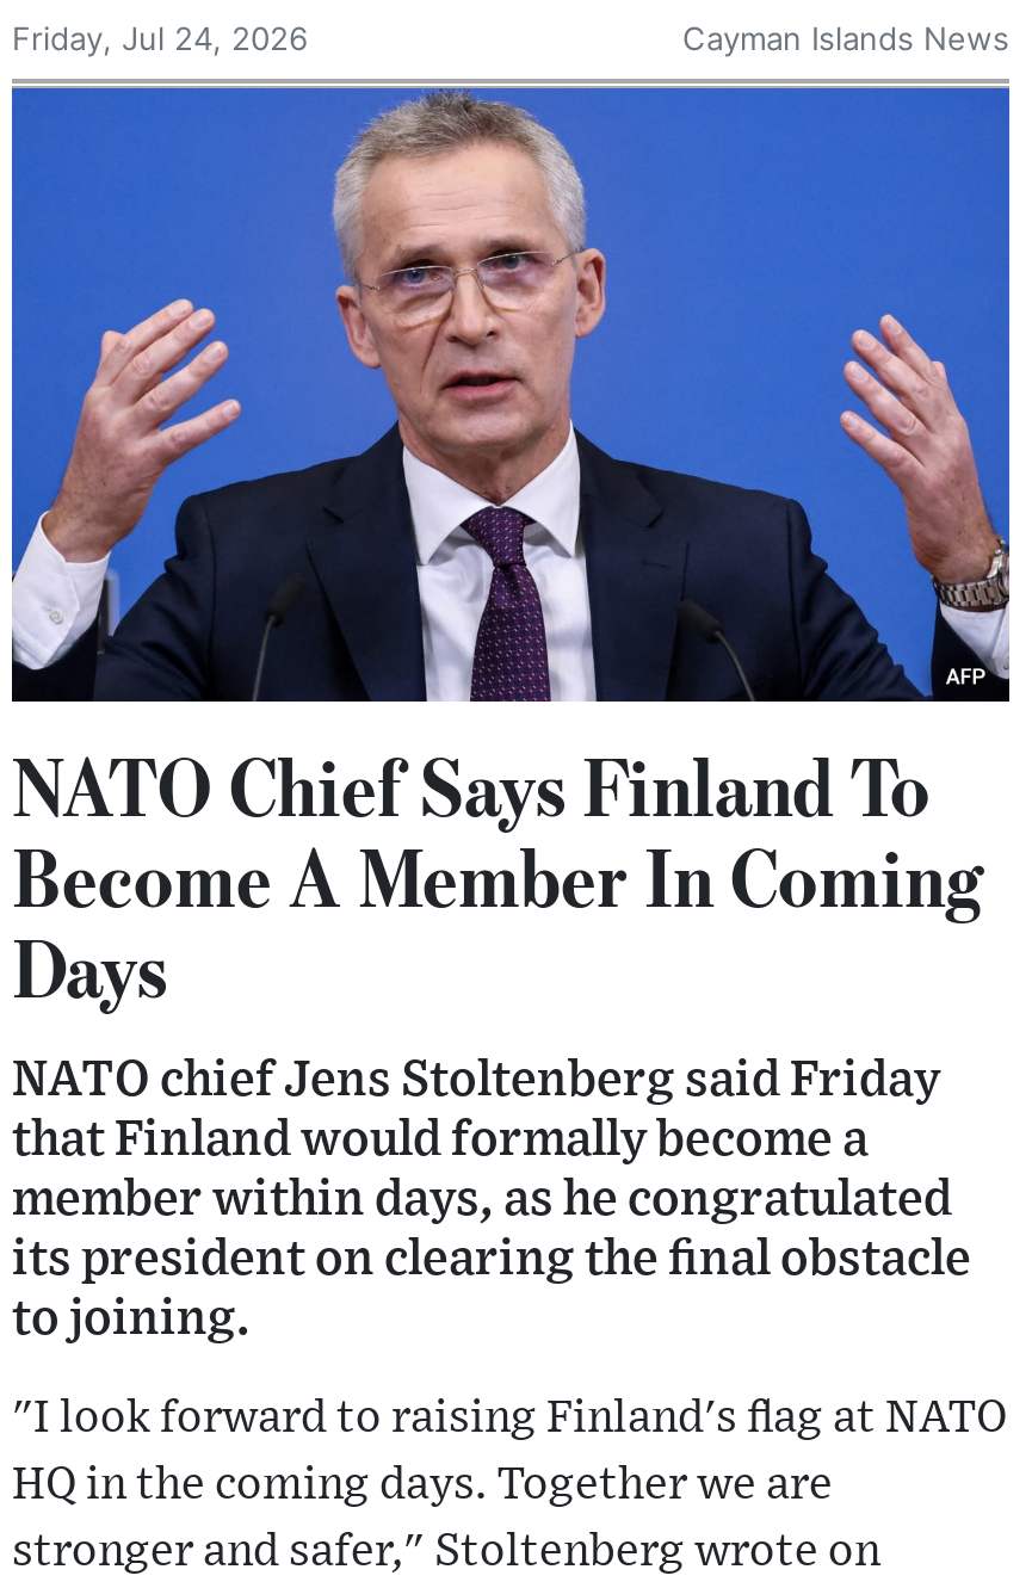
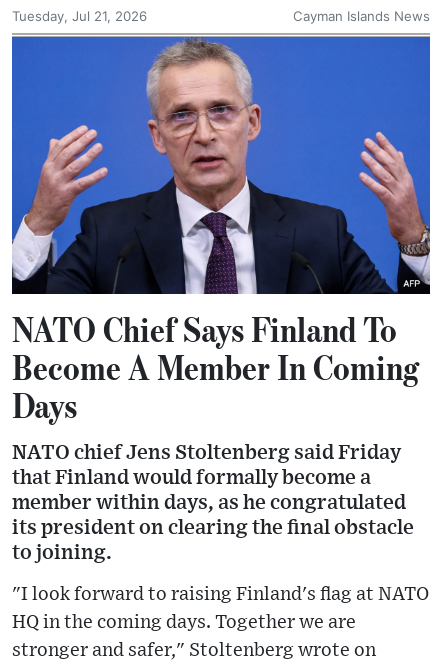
[12,19,308,57] Friday, Jul 24, 2026 -> [12,8,147,24] Tuesday, Jul 21, 2026

